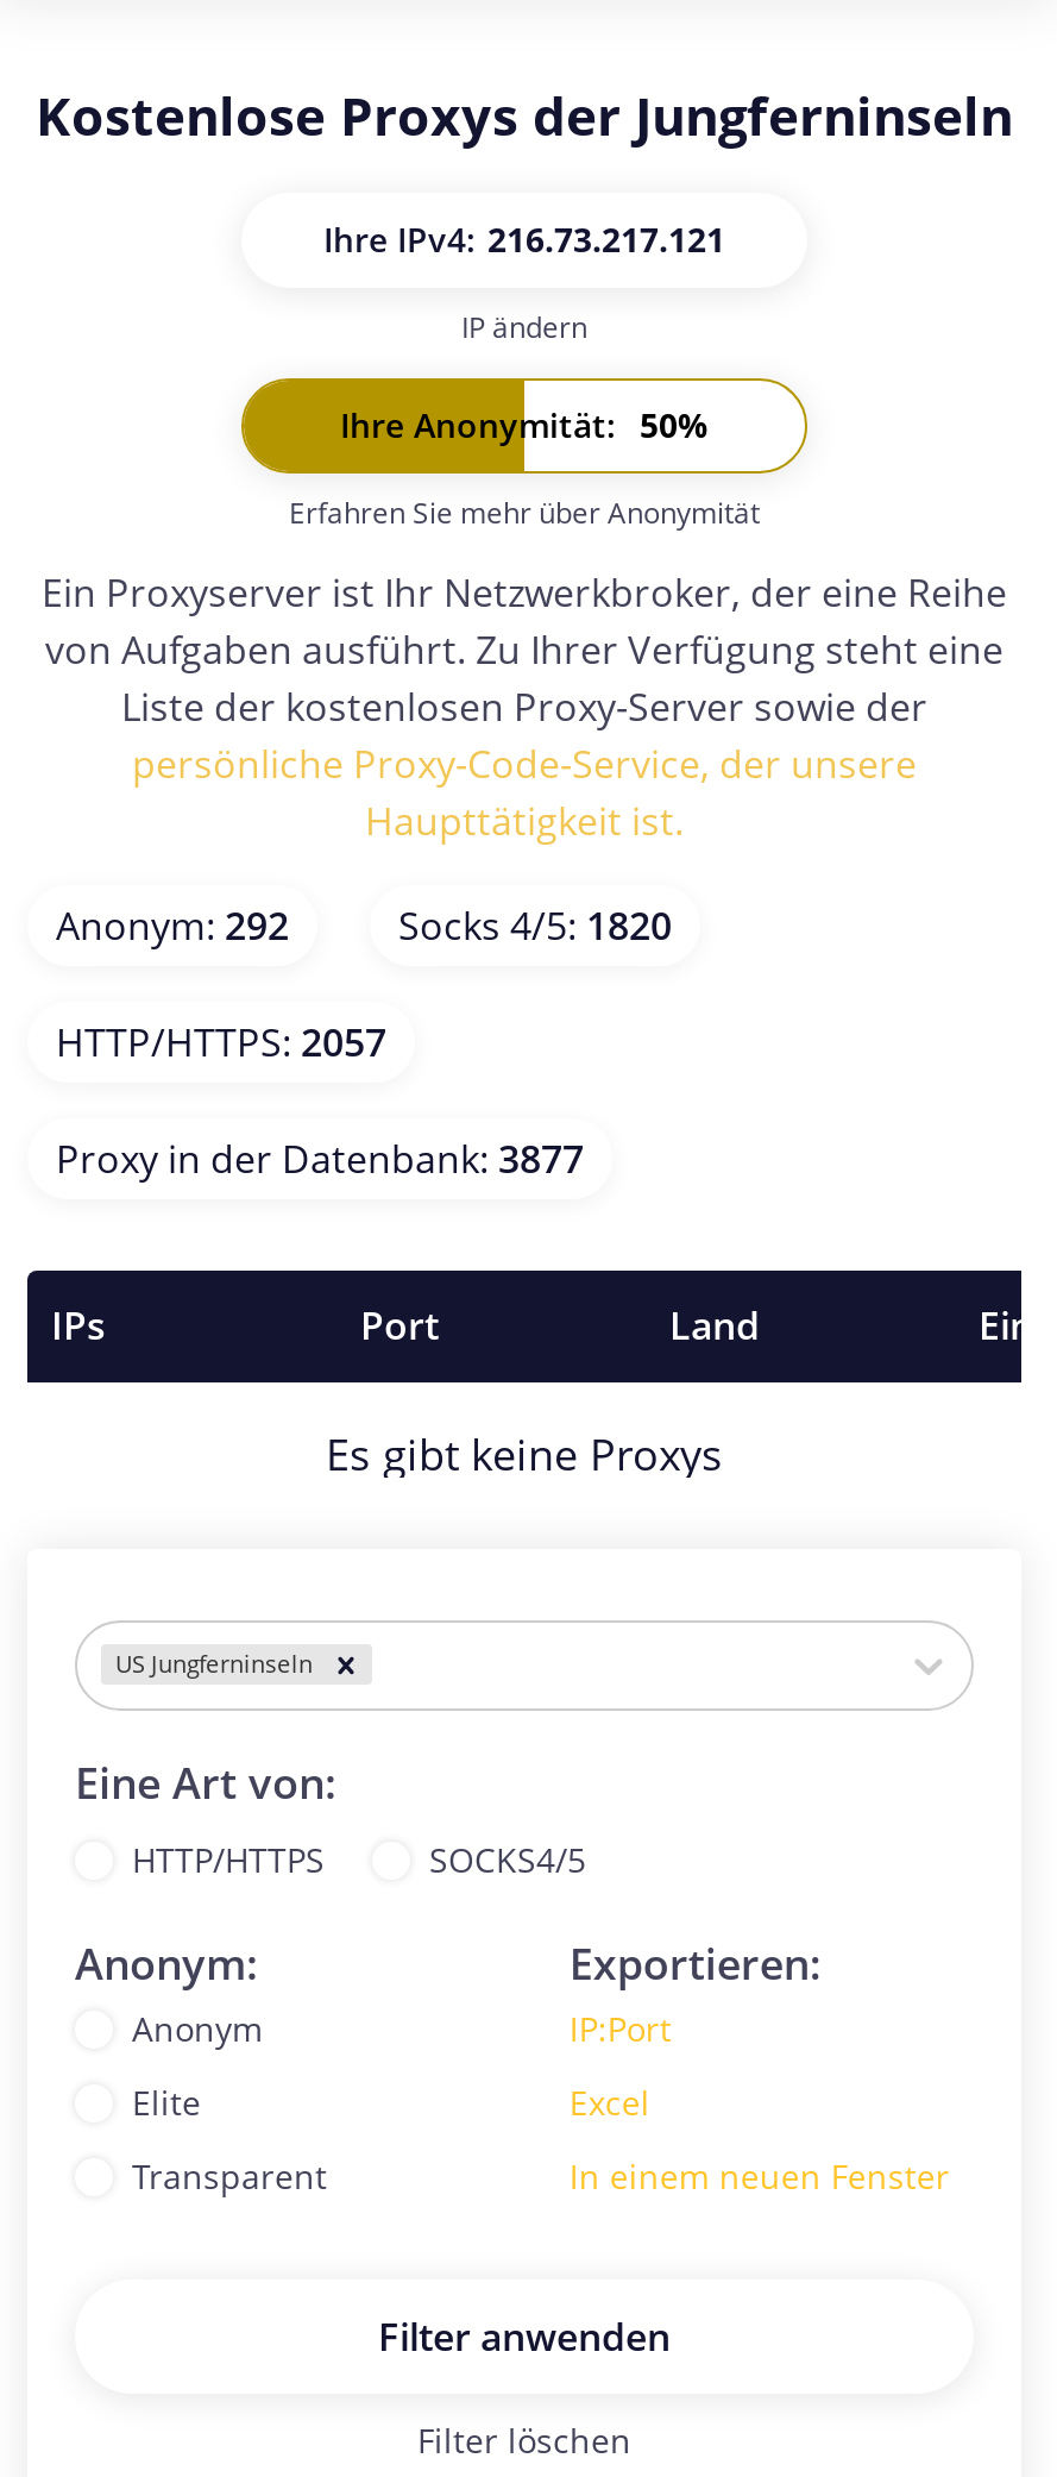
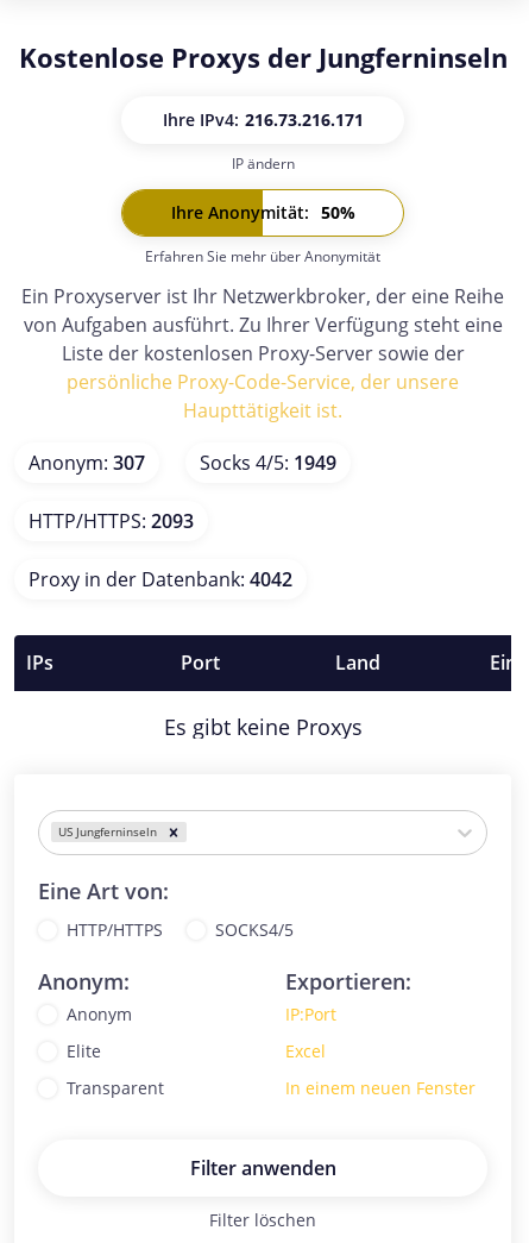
[323,216,725,261] Ihre IPv4: 216.73.217.121 -> [162,108,363,130] Ihre IPv4: 216.73.216.171
[56,899,289,951] Anonym: 292 -> [29,449,145,475] Anonym: 307
[398,899,672,951] Socks 4/5: 1820 -> [200,449,336,475] Socks 4/5: 1949
[56,1015,386,1068] HTTP/HTTPS: 2057 -> [29,508,194,534] HTTP/HTTPS: 2093
[56,1132,584,1184] Proxy in der Datenbank: 3877 -> [29,566,292,592] Proxy in der Datenbank: 4042

